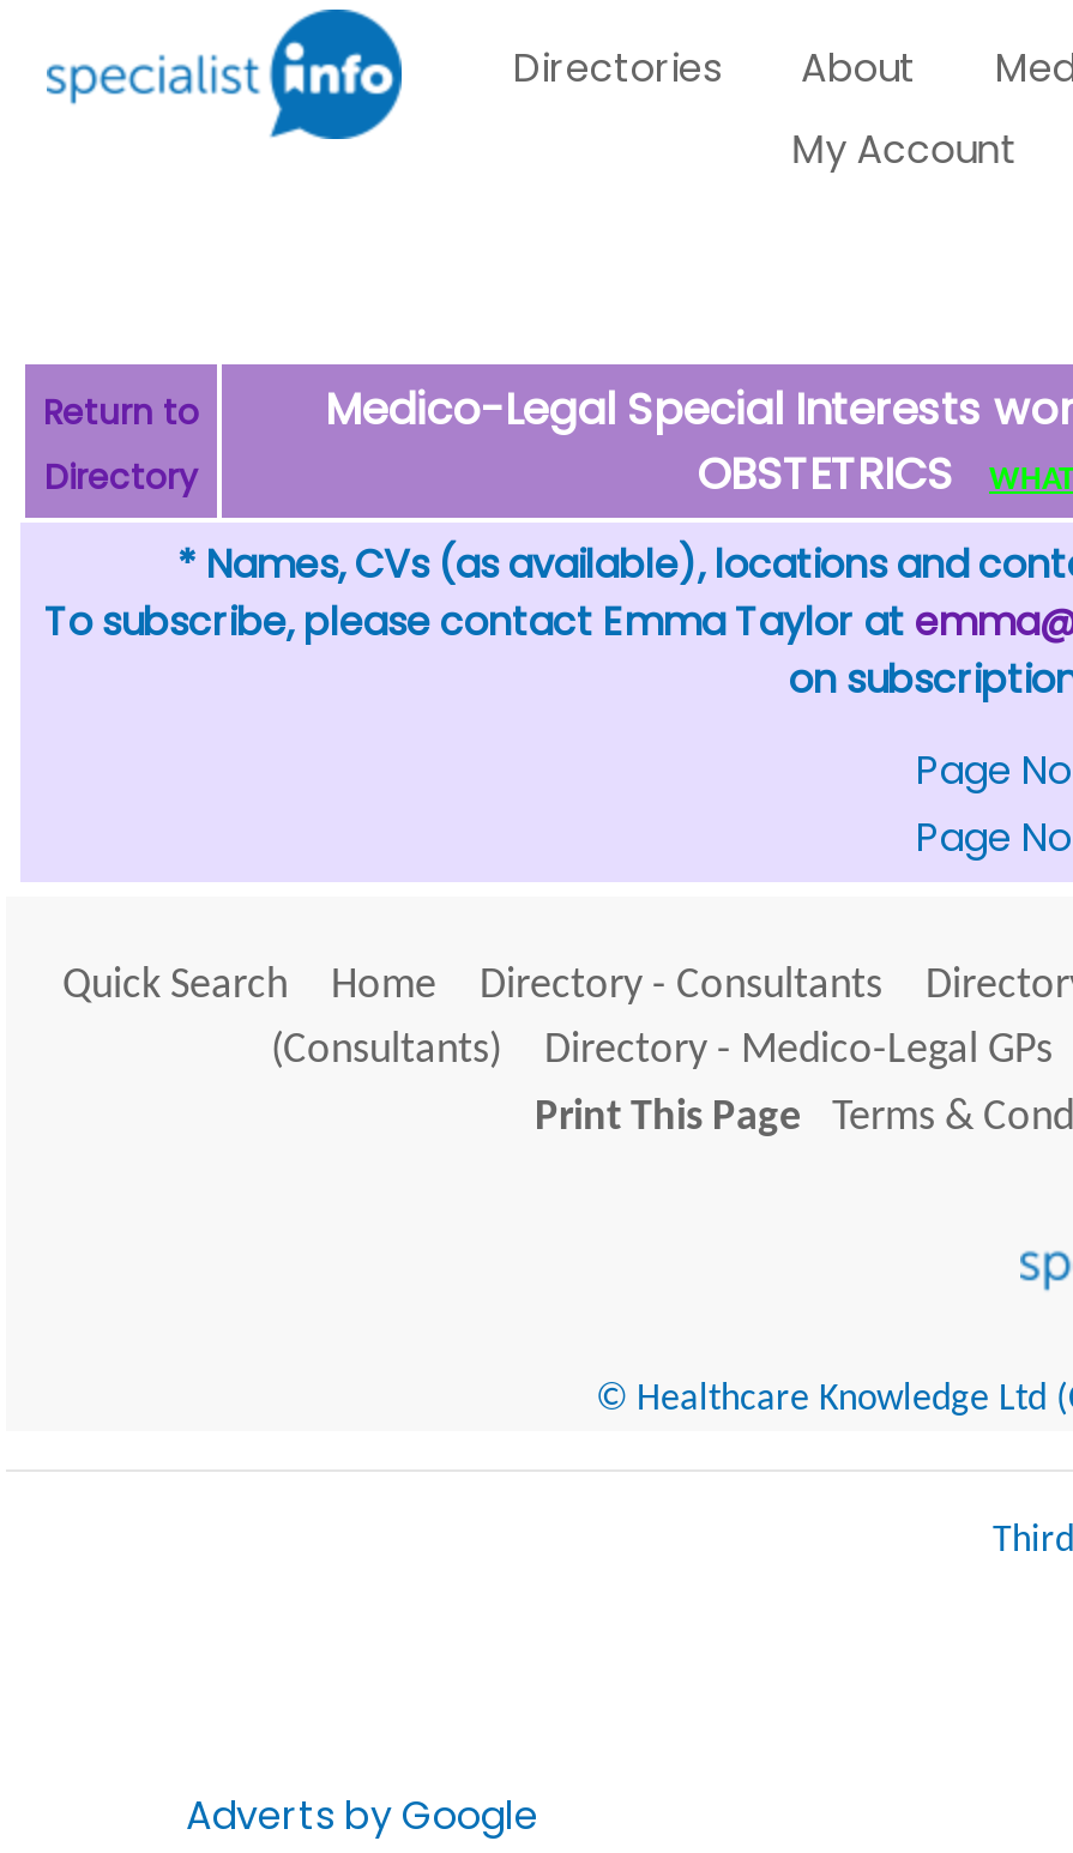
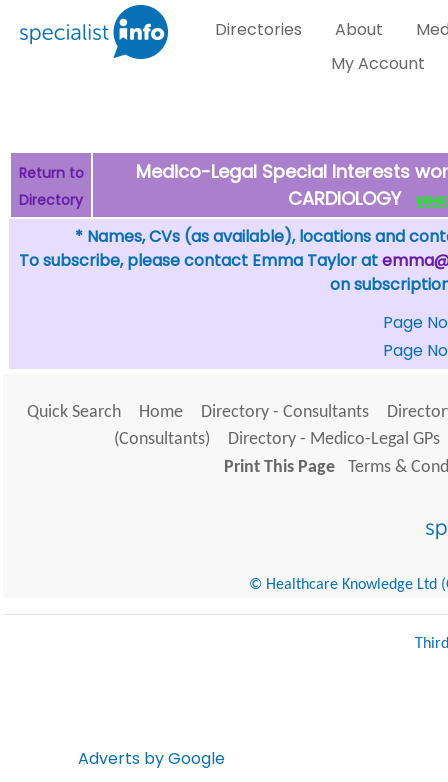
[697,443,965,503] OBSTETRICS -> [288,186,401,211] CARDIOLOGY

